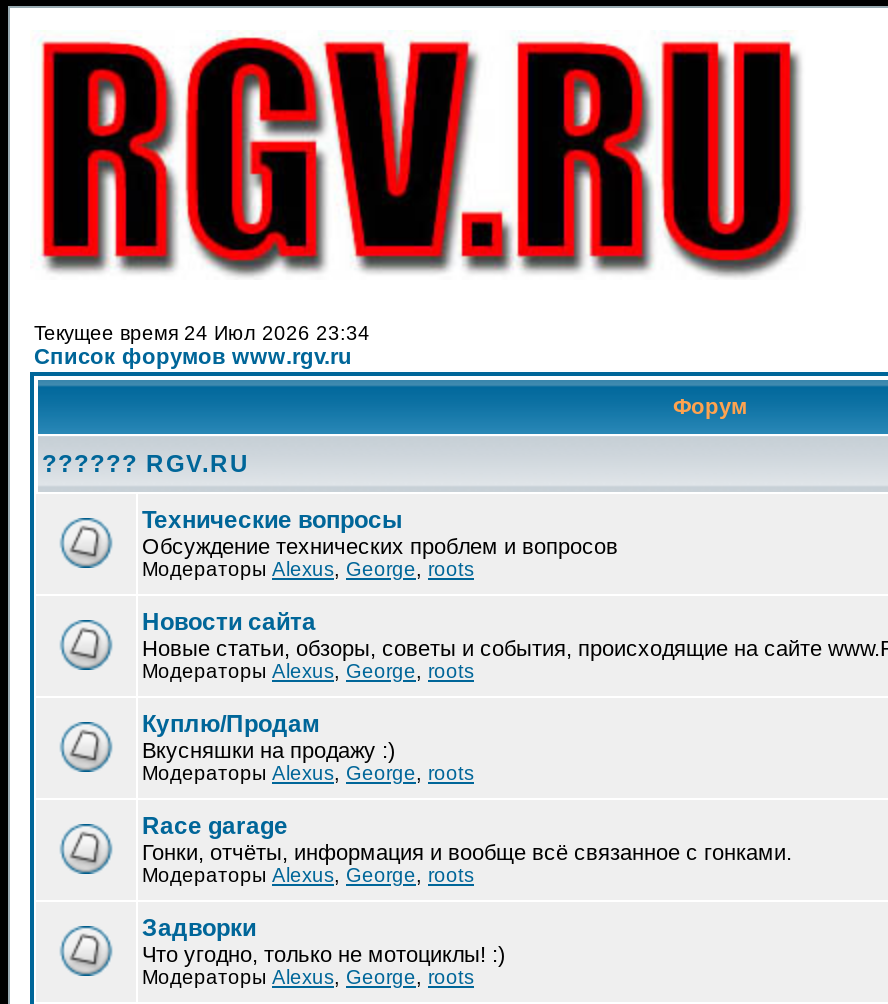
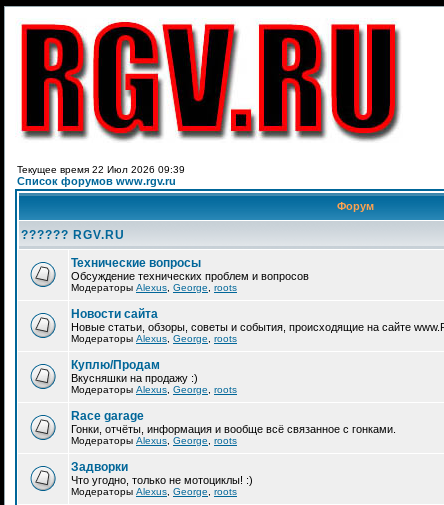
[34,322,370,344] Текущее время 24 Июл 2026 23:34 -> [17,164,185,175] Текущее время 22 Июл 2026 09:39

